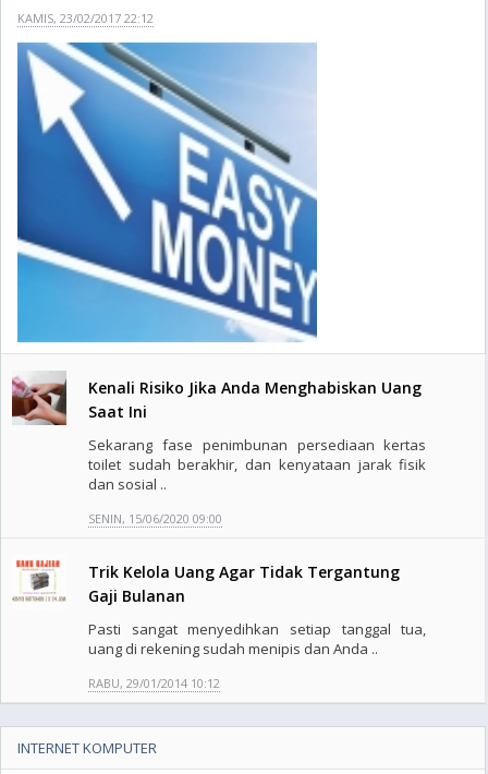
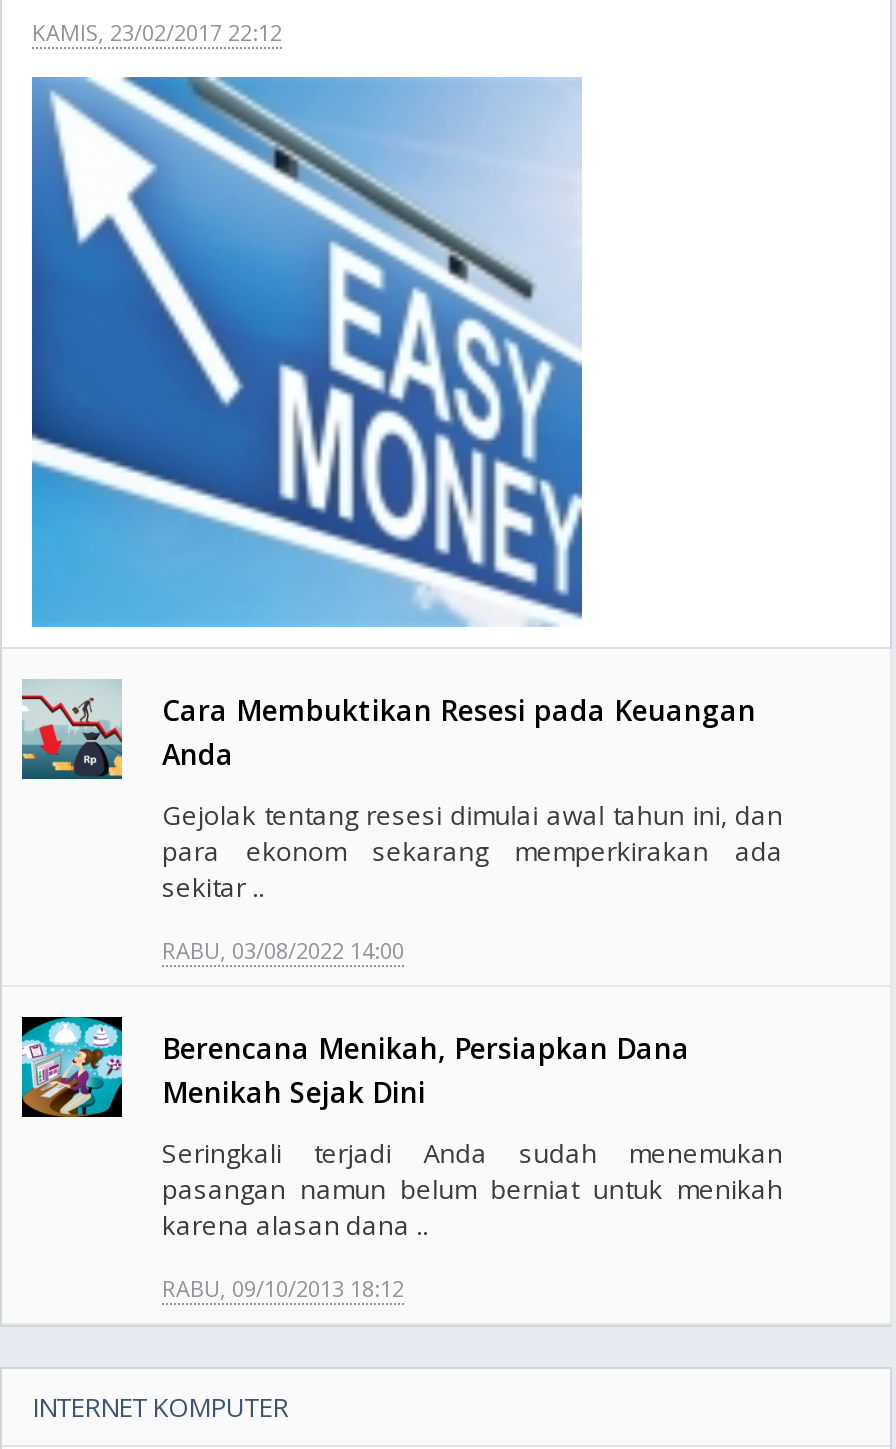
[11,372,422,426] [image] | Kenali Risiko Jika Anda Menghabiskan Uang | Saat Ini -> [20,679,756,781] [image] | Cara Membuktikan Resesi pada Keuangan | Anda
[88,435,426,494] Sekarang fase penimbunan persediaan kertas | toilet sudah berakhir, dan kenyataan jarak fisik | dan sosial .. -> [162,797,783,905] Gejolak tentang resesi dimulai awal tahun ini, dan | para ekonom sekarang memperkirakan ada | sekitar ..
[88,510,222,527] SENIN, 15/06/2020 09:00 -> [162,935,404,965] RABU, 03/08/2022 14:00
[12,555,400,606] [image] | Trik Kelola Uang Agar Tidak Tergantung | Gaji Bulanan -> [20,1015,690,1119] [image] | Berencana Menikah, Persiapkan Dana | Menikah Sejak Dini
[88,619,426,658] Pasti sangat menyedihkan setiap tanggal tua, | uang di rekening sudah menipis dan Anda .. -> [162,1135,783,1243] Seringkali terjadi Anda sudah menemukan | pasangan namun belum berniat untuk menikah | karena alasan dana ..
[88,675,220,691] RABU, 29/01/2014 10:12 -> [162,1273,404,1303] RABU, 09/10/2013 18:12

